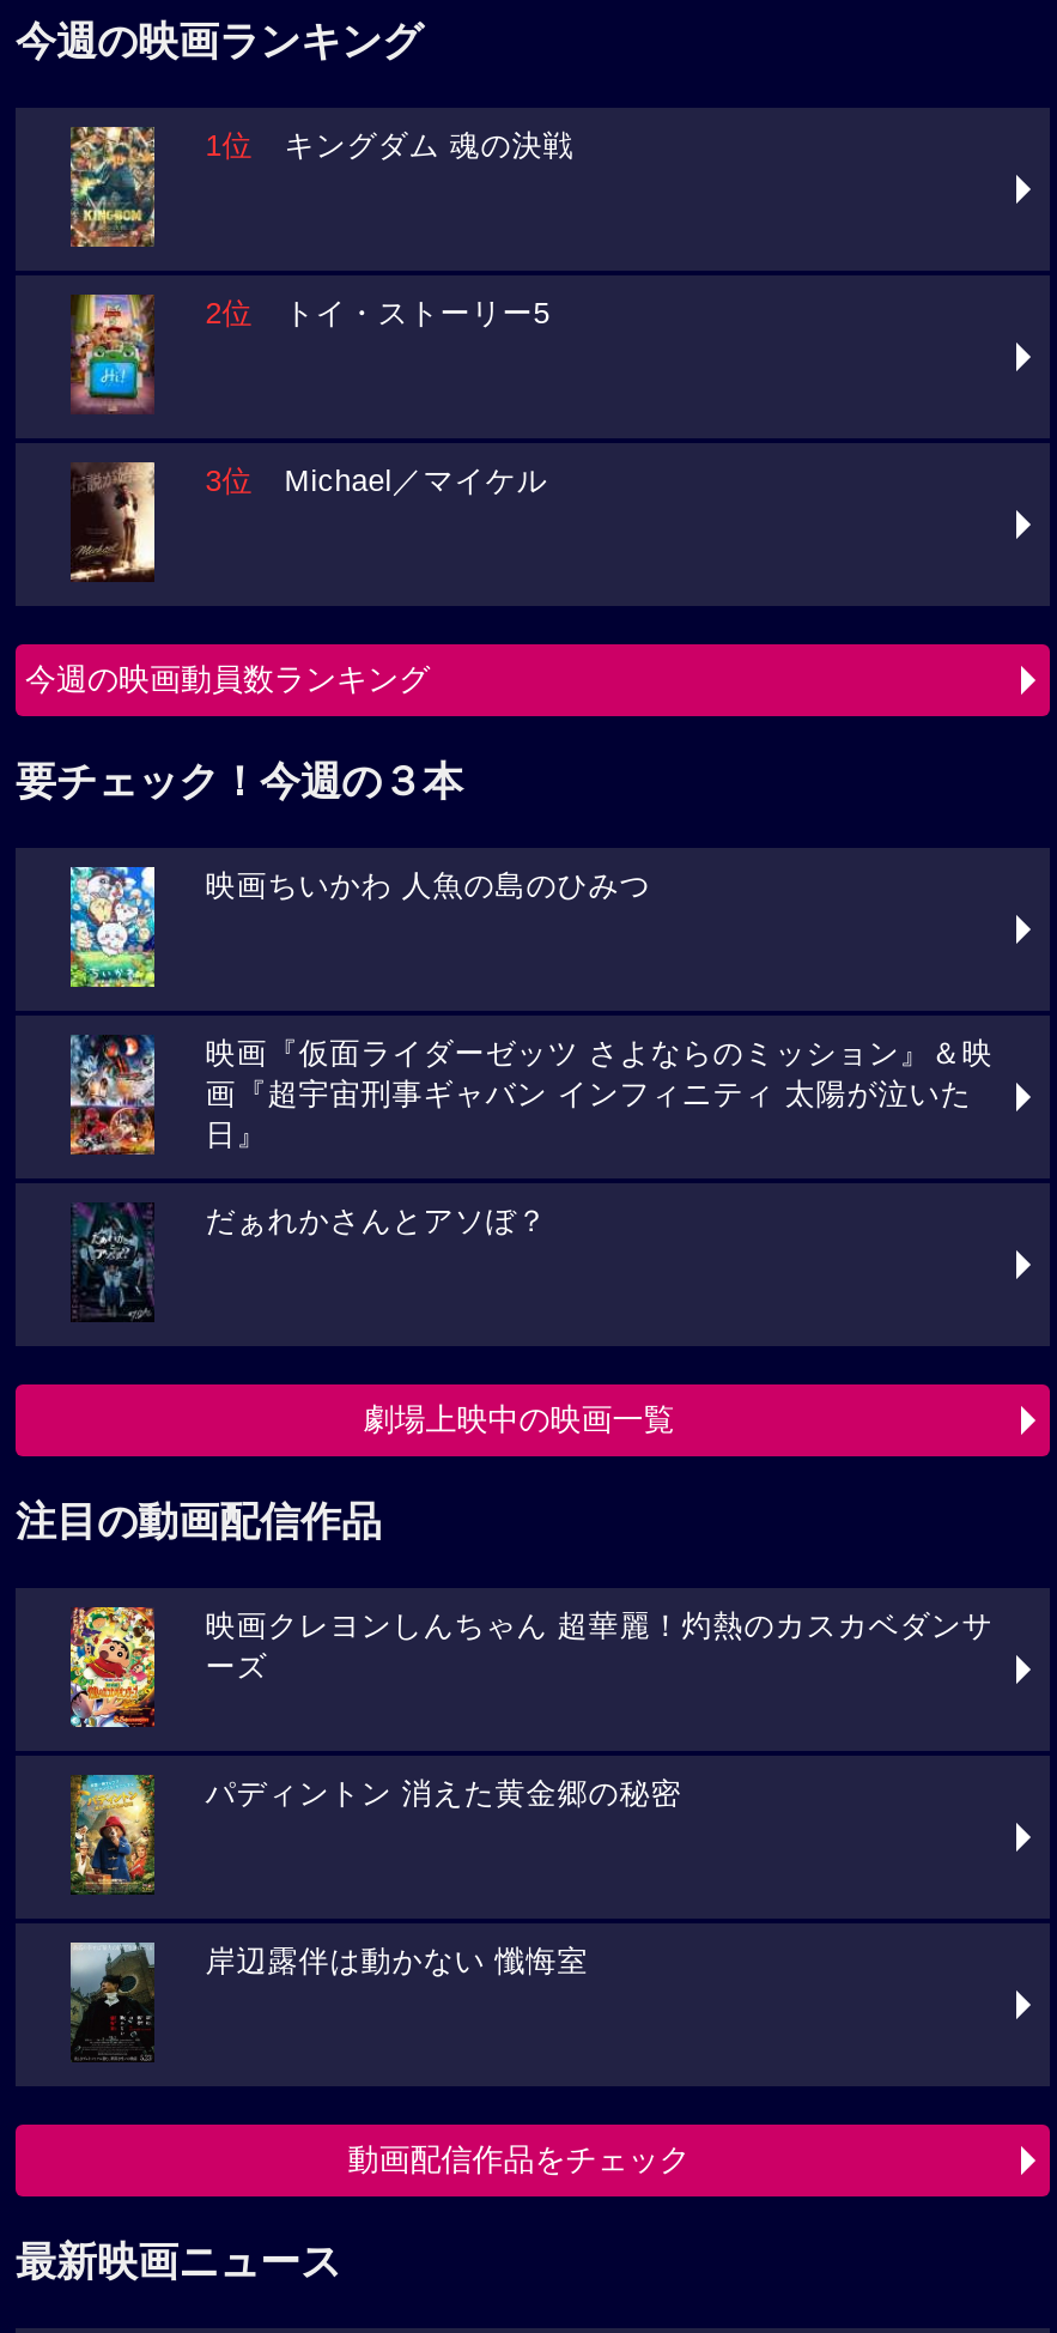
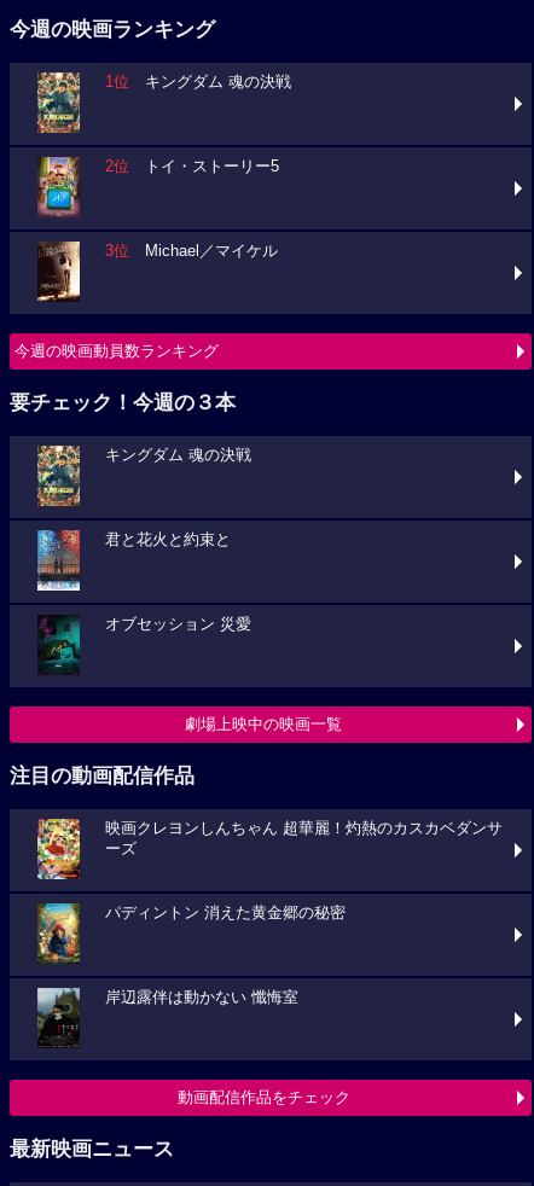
[68,865,651,989] [image] | 映画ちいかわ 人魚の島のひみつ -> [36,444,252,507] [image] | キングダム 魂の決戦
[68,1035,993,1155] [image] | 映画『仮面ライダーゼッツ さよならのミッション』＆映 | 画『超宇宙刑事ギャバン インフィニティ 太陽が泣いた | 日』 -> [36,529,231,592] [image] | 君と花火と約束と
[73,1202,548,1317] [image] | だぁれかさんとアソぼ？ -> [37,615,252,672] [image] | オブセッション 災愛

